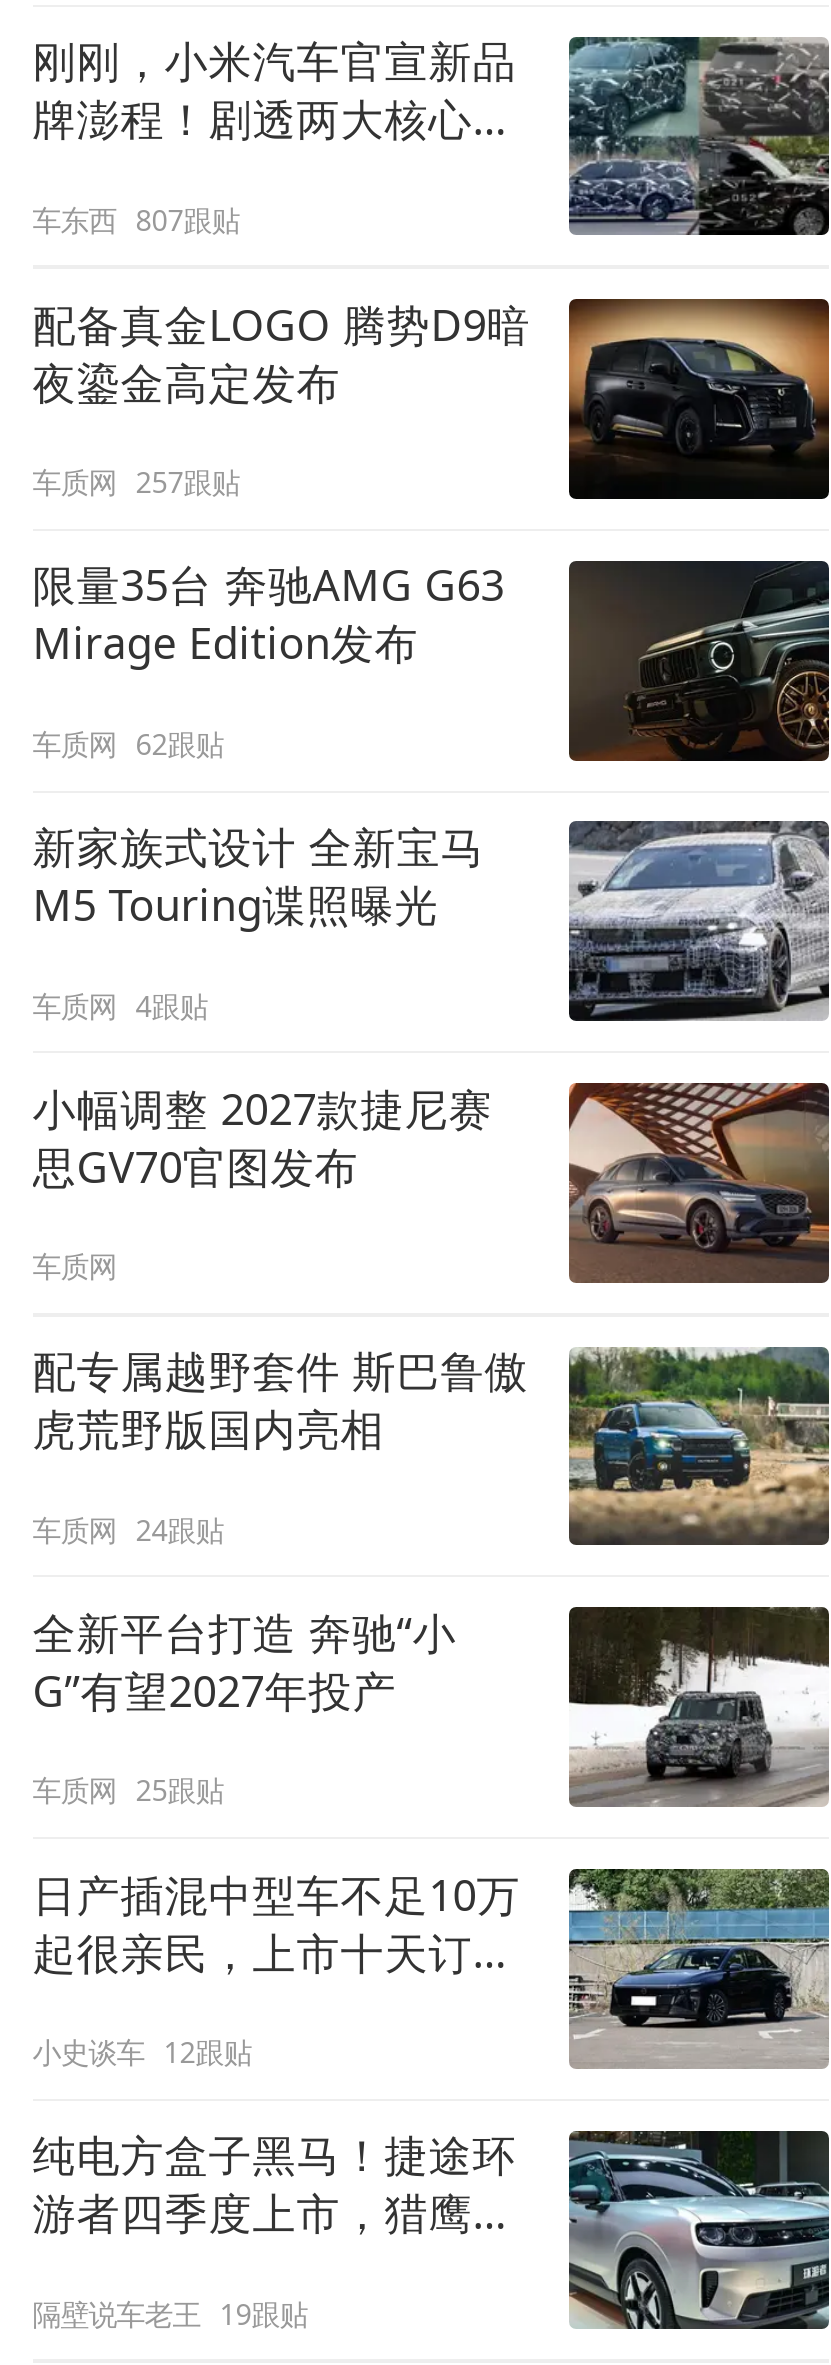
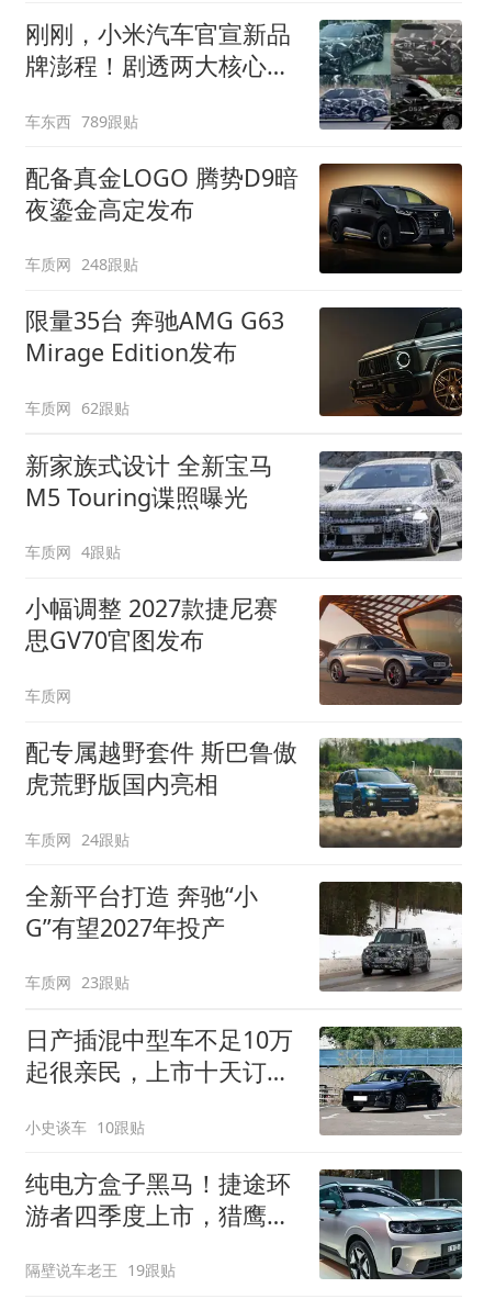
[32,200,240,238] 车东西 807跟贴 -> [25,110,139,131] 车东西 789跟贴
[32,463,240,501] 车质网 257跟贴 -> [25,254,139,275] 车质网 248跟贴
[32,1771,224,1809] 车质网 25跟贴 -> [25,972,130,993] 车质网 23跟贴
[32,2033,252,2071] 小史谈车 12跟贴 -> [25,1117,145,1137] 小史谈车 10跟贴

